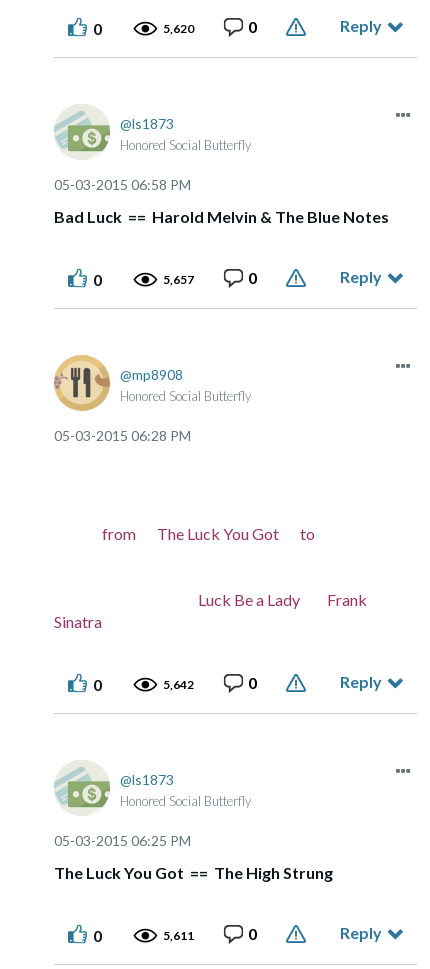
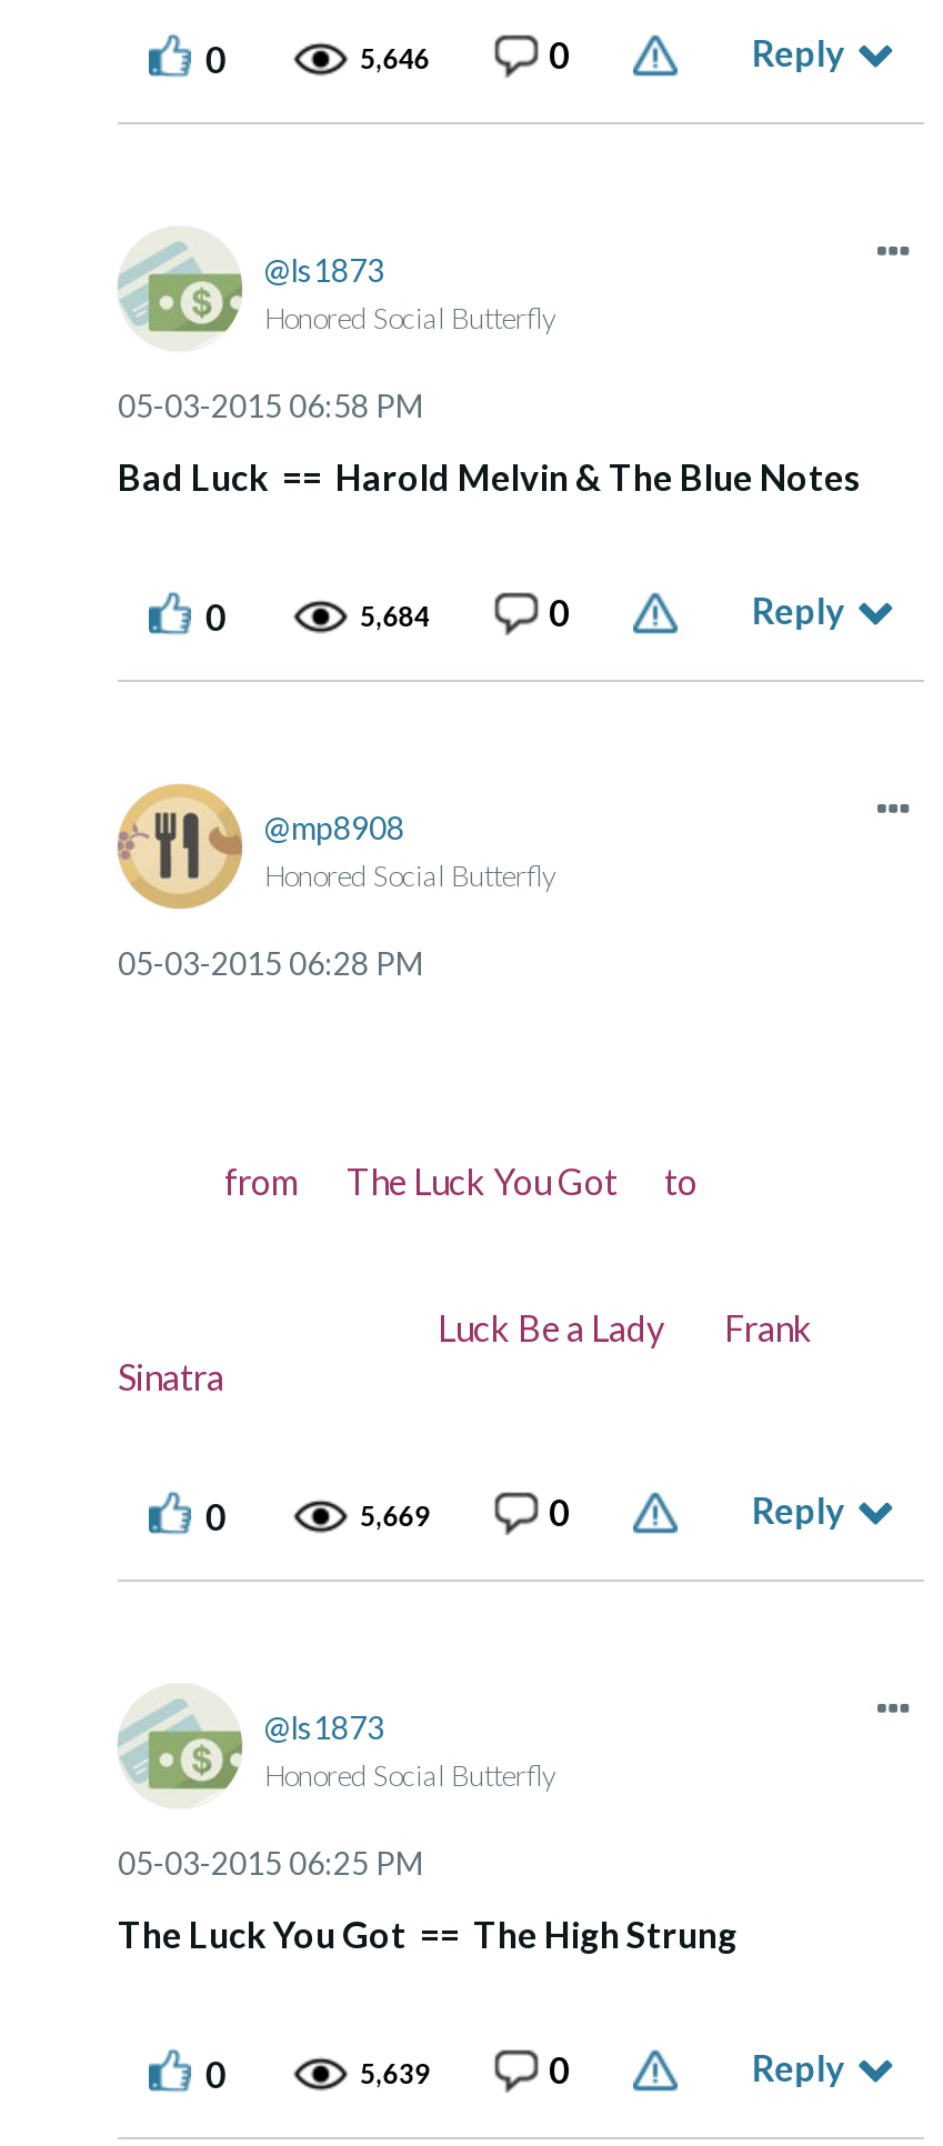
[163,21,194,36] 5,620 -> [360,42,429,75] 5,646
[163,272,194,287] 5,657 -> [360,599,429,632] 5,684
[163,677,194,692] 5,642 -> [360,1499,429,1532] 5,669
[163,928,194,943] 5,611 -> [360,2056,429,2090] 5,639

